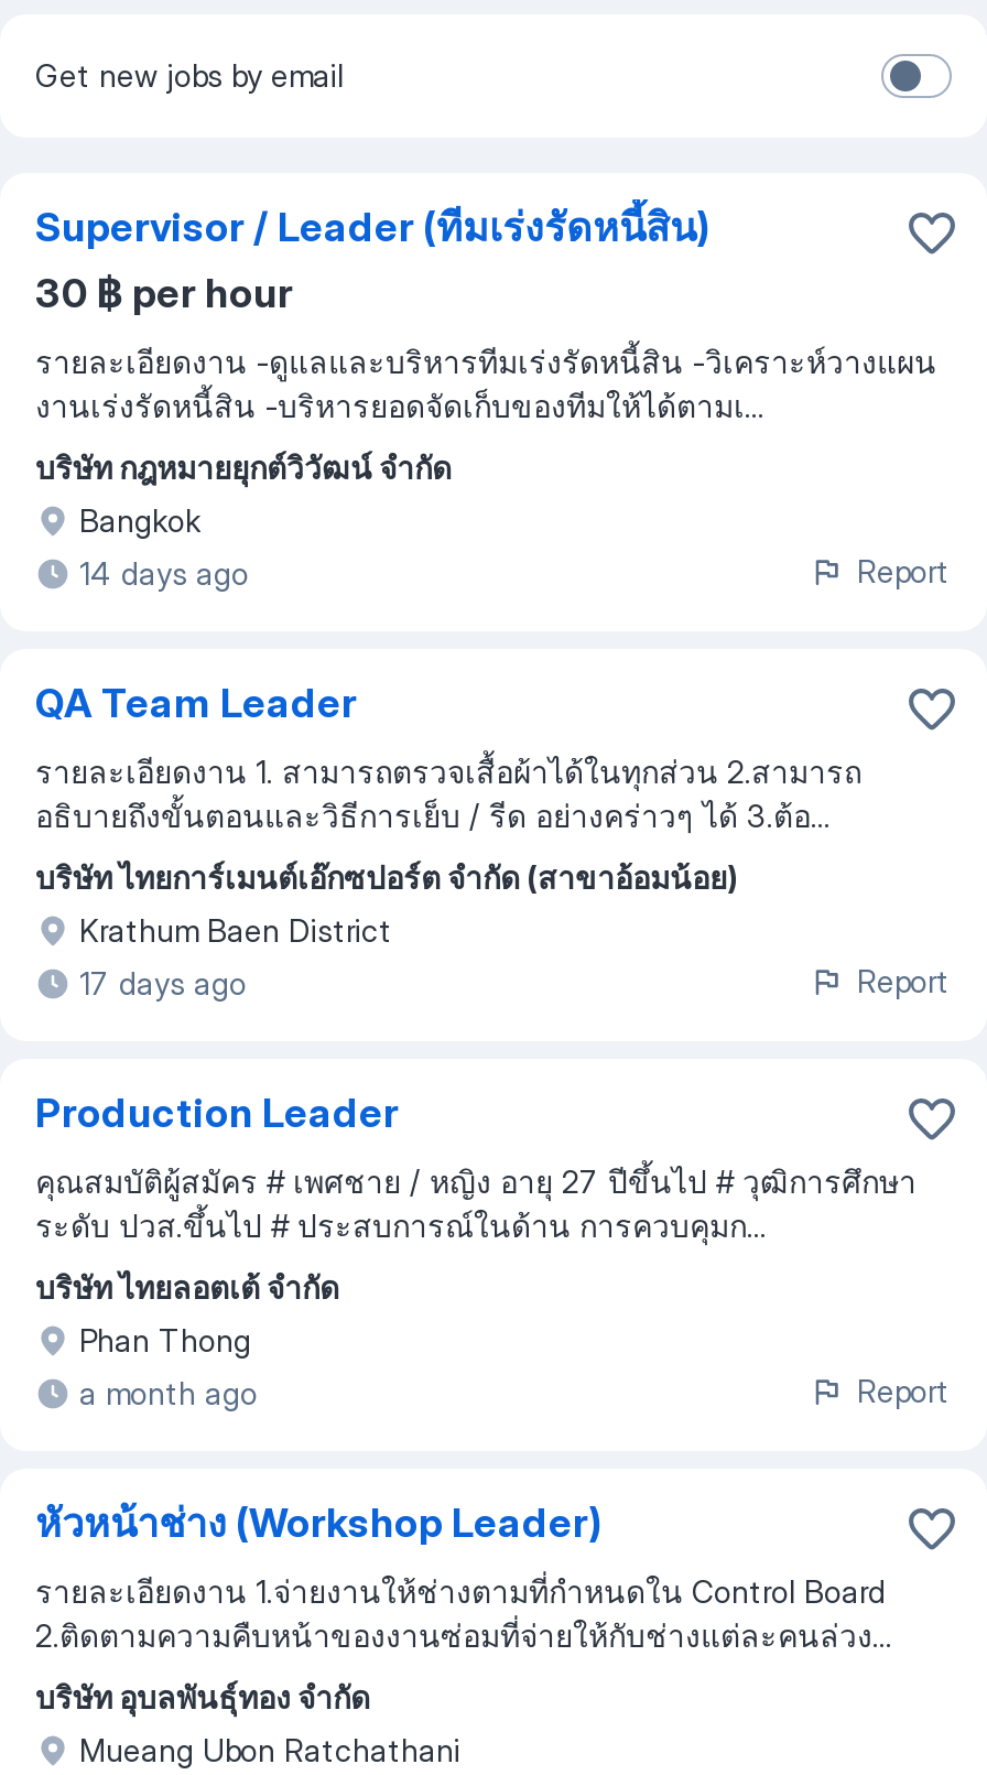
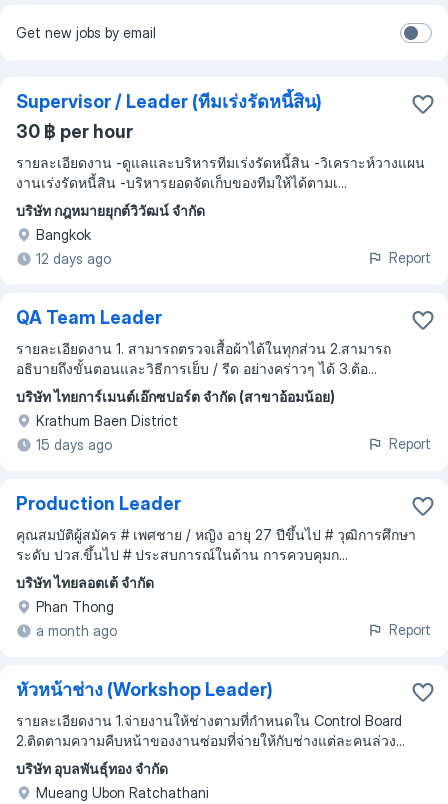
[79,554,249,592] 14 days ago -> [36,250,111,267] 12 days ago
[79,964,247,1002] 17 days ago -> [36,436,112,453] 15 days ago

